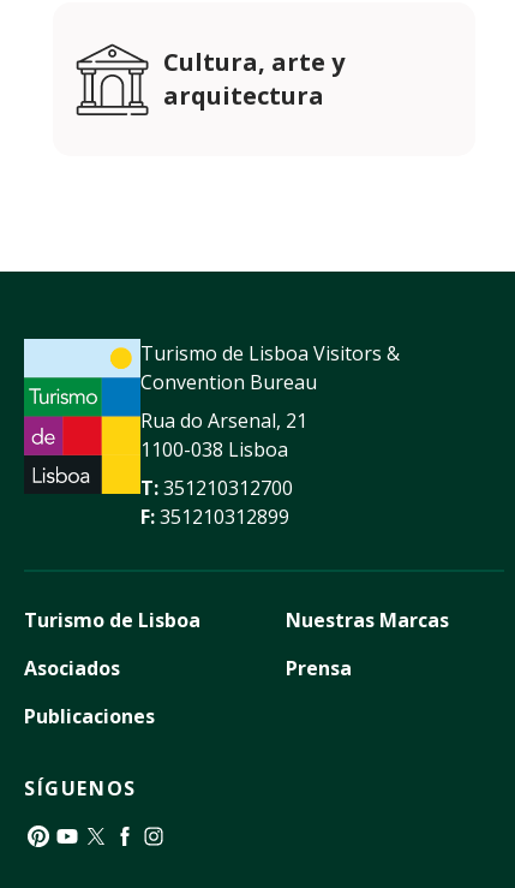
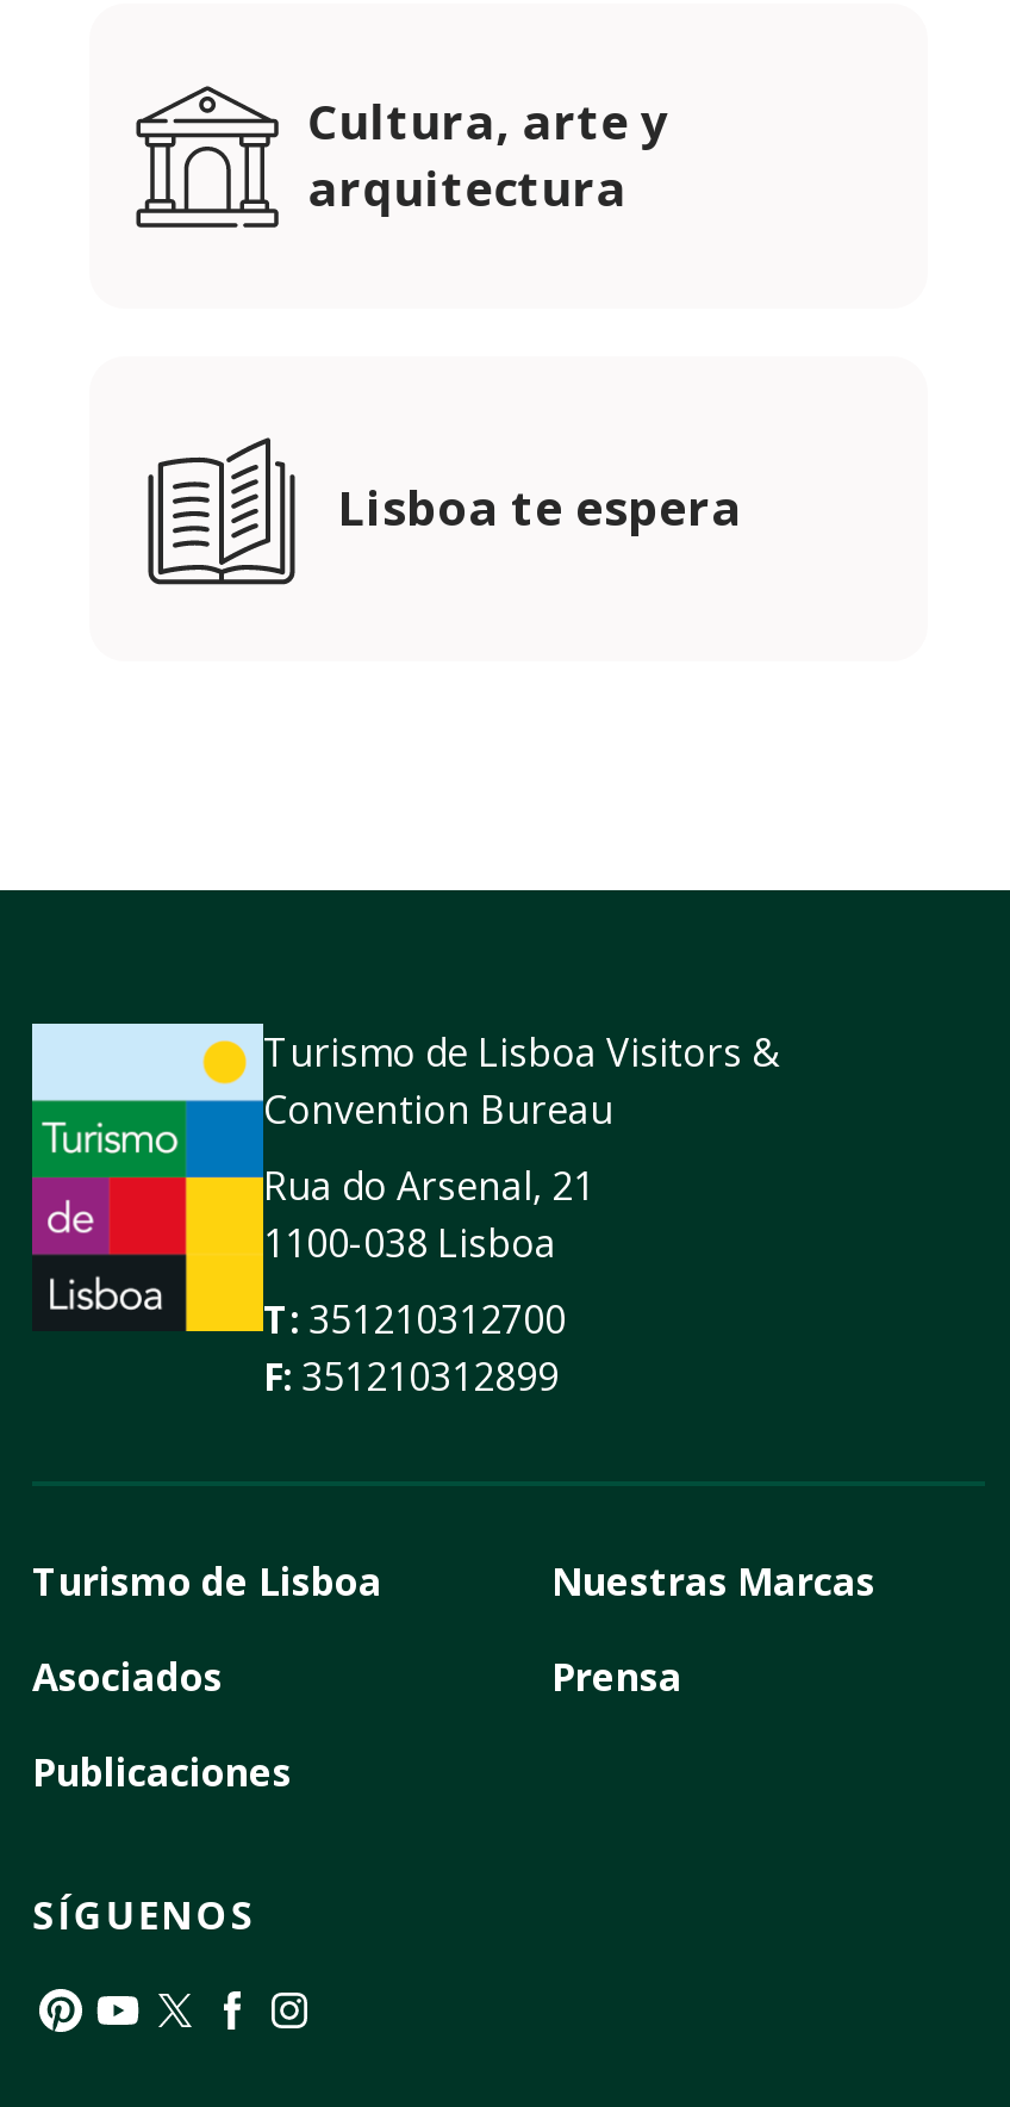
none -> [137,435,742,588] [image] | Lisboa te espera

